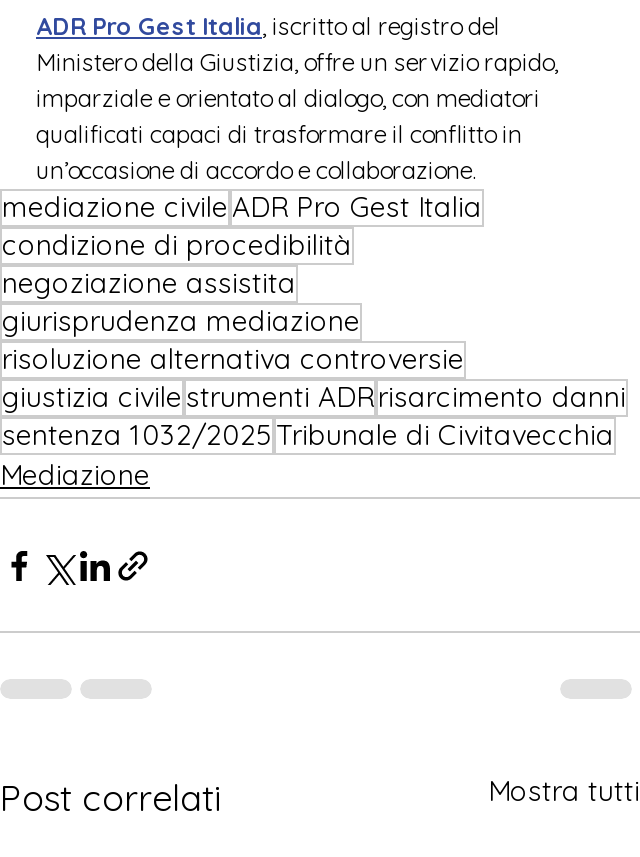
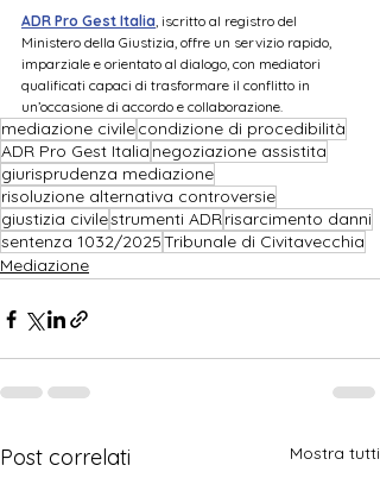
[2,190,482,302] mediazione civile ADR Pro Gest Italia | condizione di procedibilità | negoziazione assistita -> [1,118,346,162] mediazione civile condizione di procedibilità | ADR Pro Gest Italia negoziazione assistita

